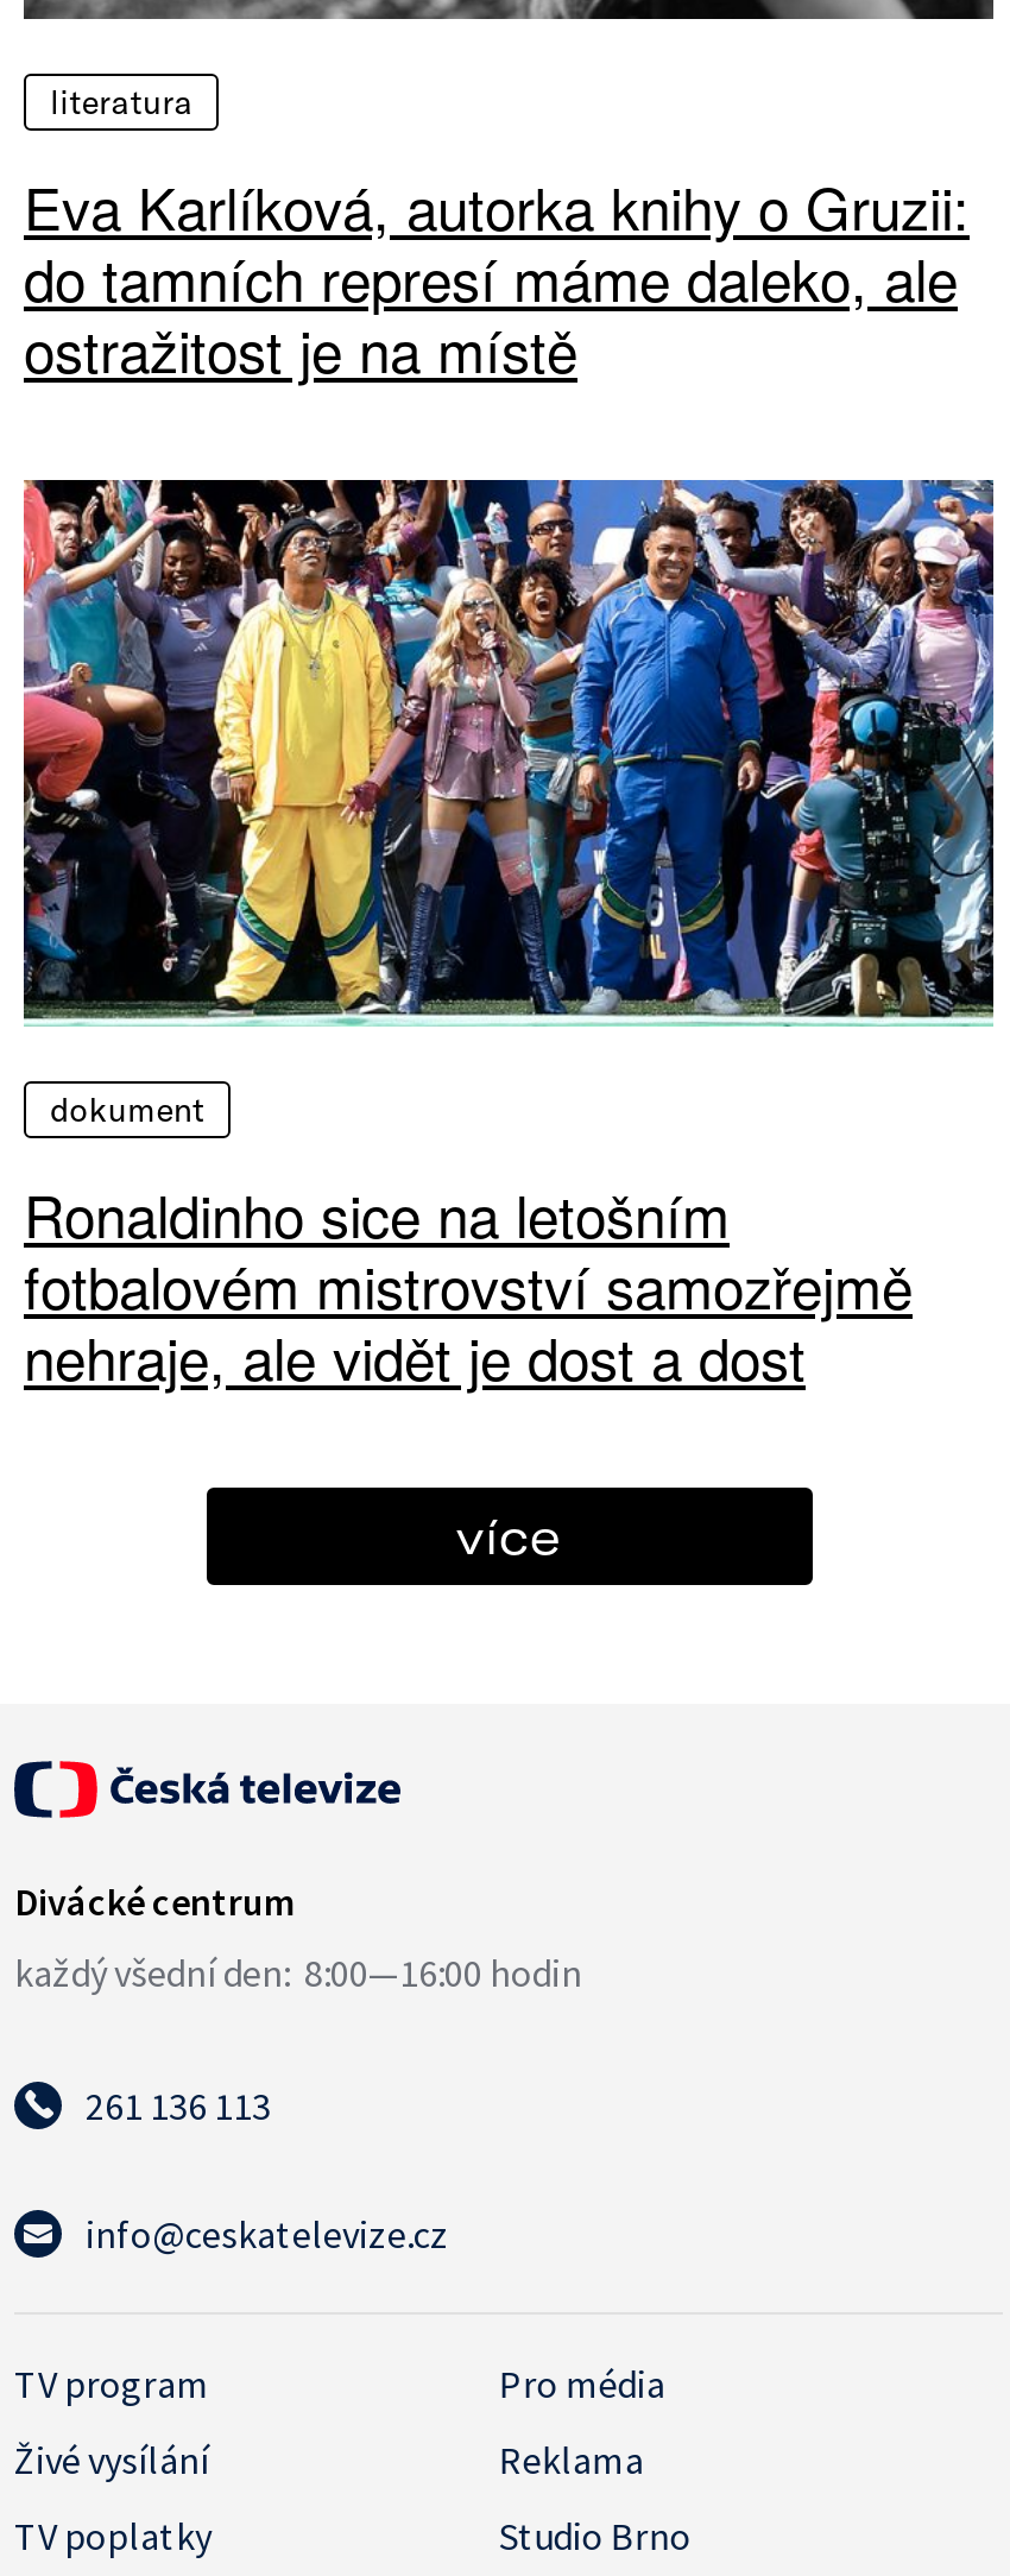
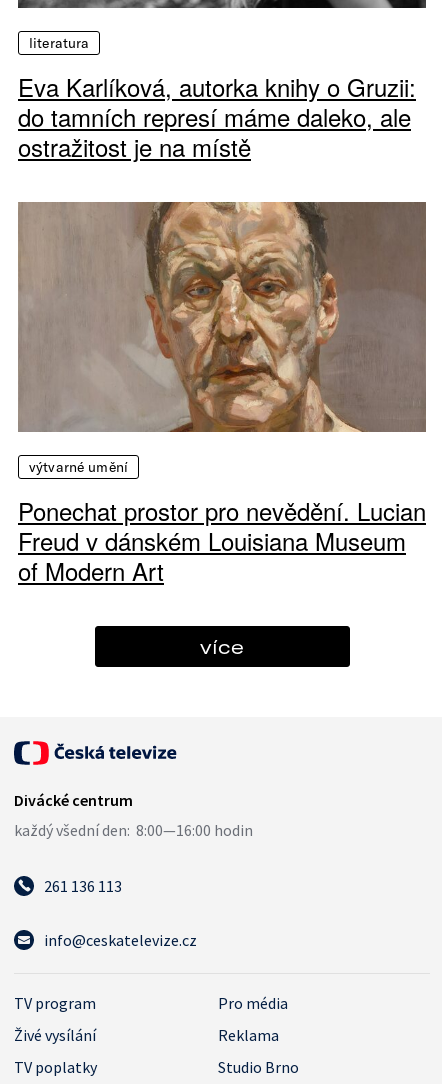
[21,478,996,1132] [image] | dokument -> [18,201,427,476] [image] | výtvarné umění
[24,1173,913,1399] Ronaldinho sice na letošním | fotbalovém mistrovství samozřejmě | nehraje, ale vidět je dost a dost -> [18,493,426,588] Ponechat prostor pro nevědění. Lucian | Freud v dánském Louisiana Museum | of Modern Art

